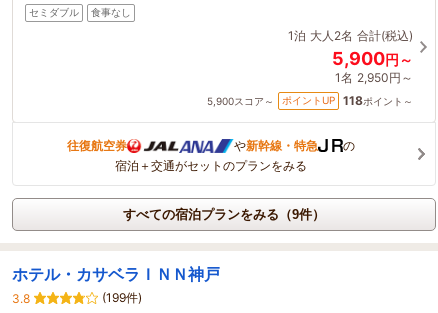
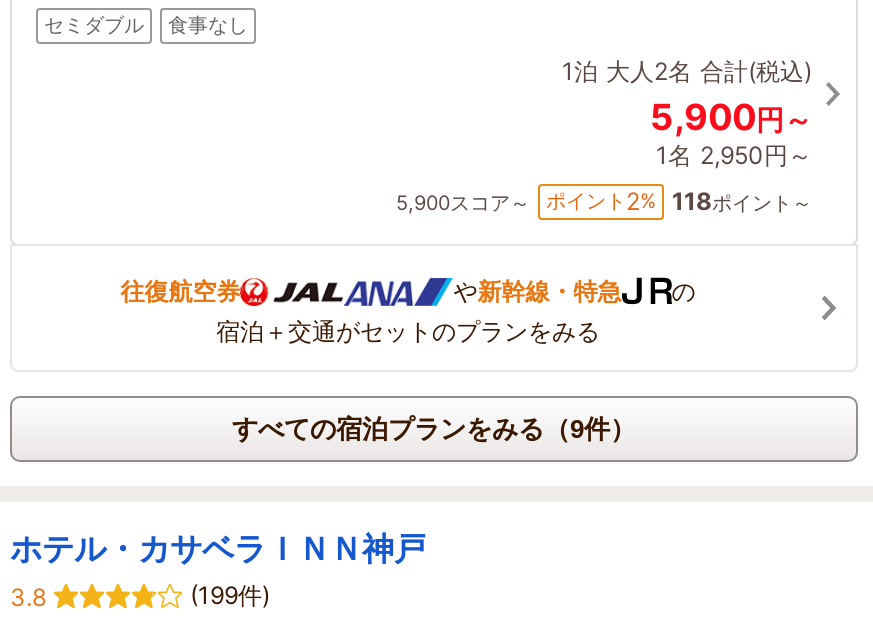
[282,93,413,108] ポイントUP | 118ポイント～ -> [546,185,812,216] ポイント2% 118ポイント～

